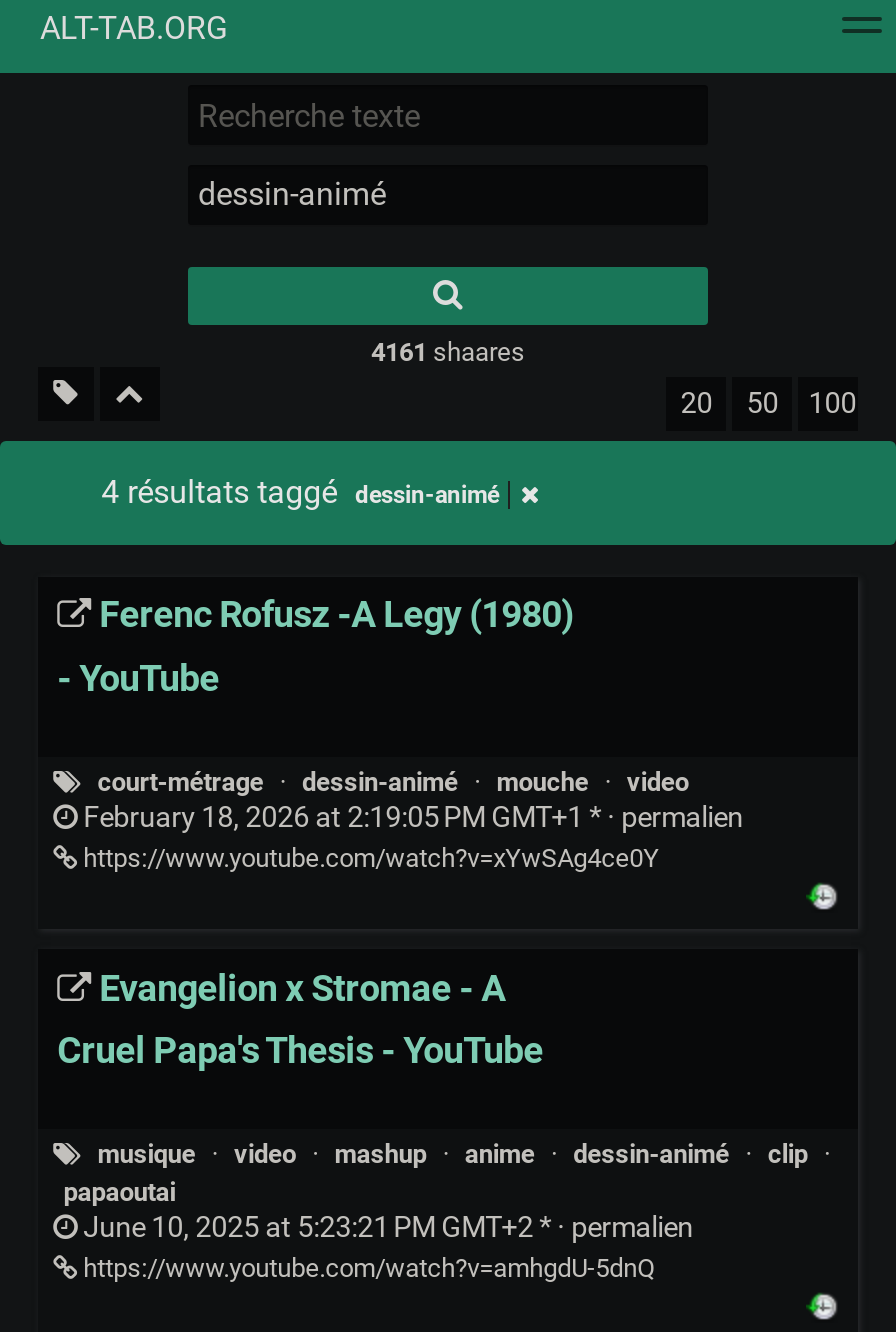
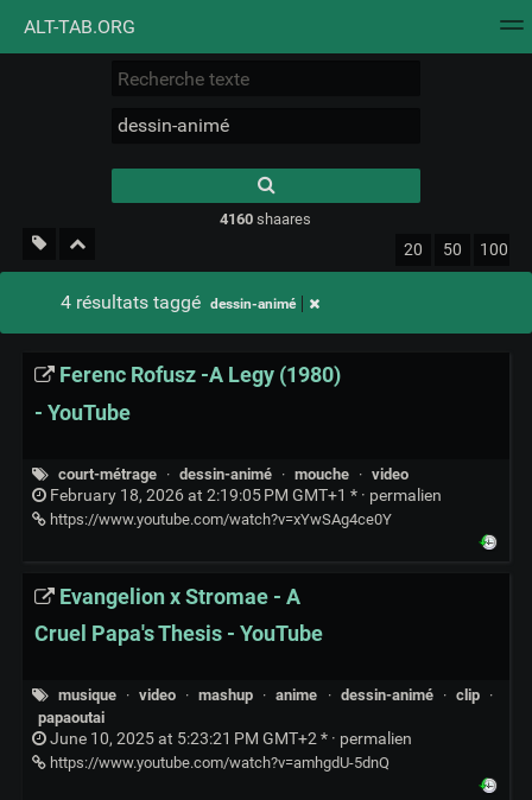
[371,337,525,367] 4161 shaares -> [220,210,312,228] 4160 shaares

